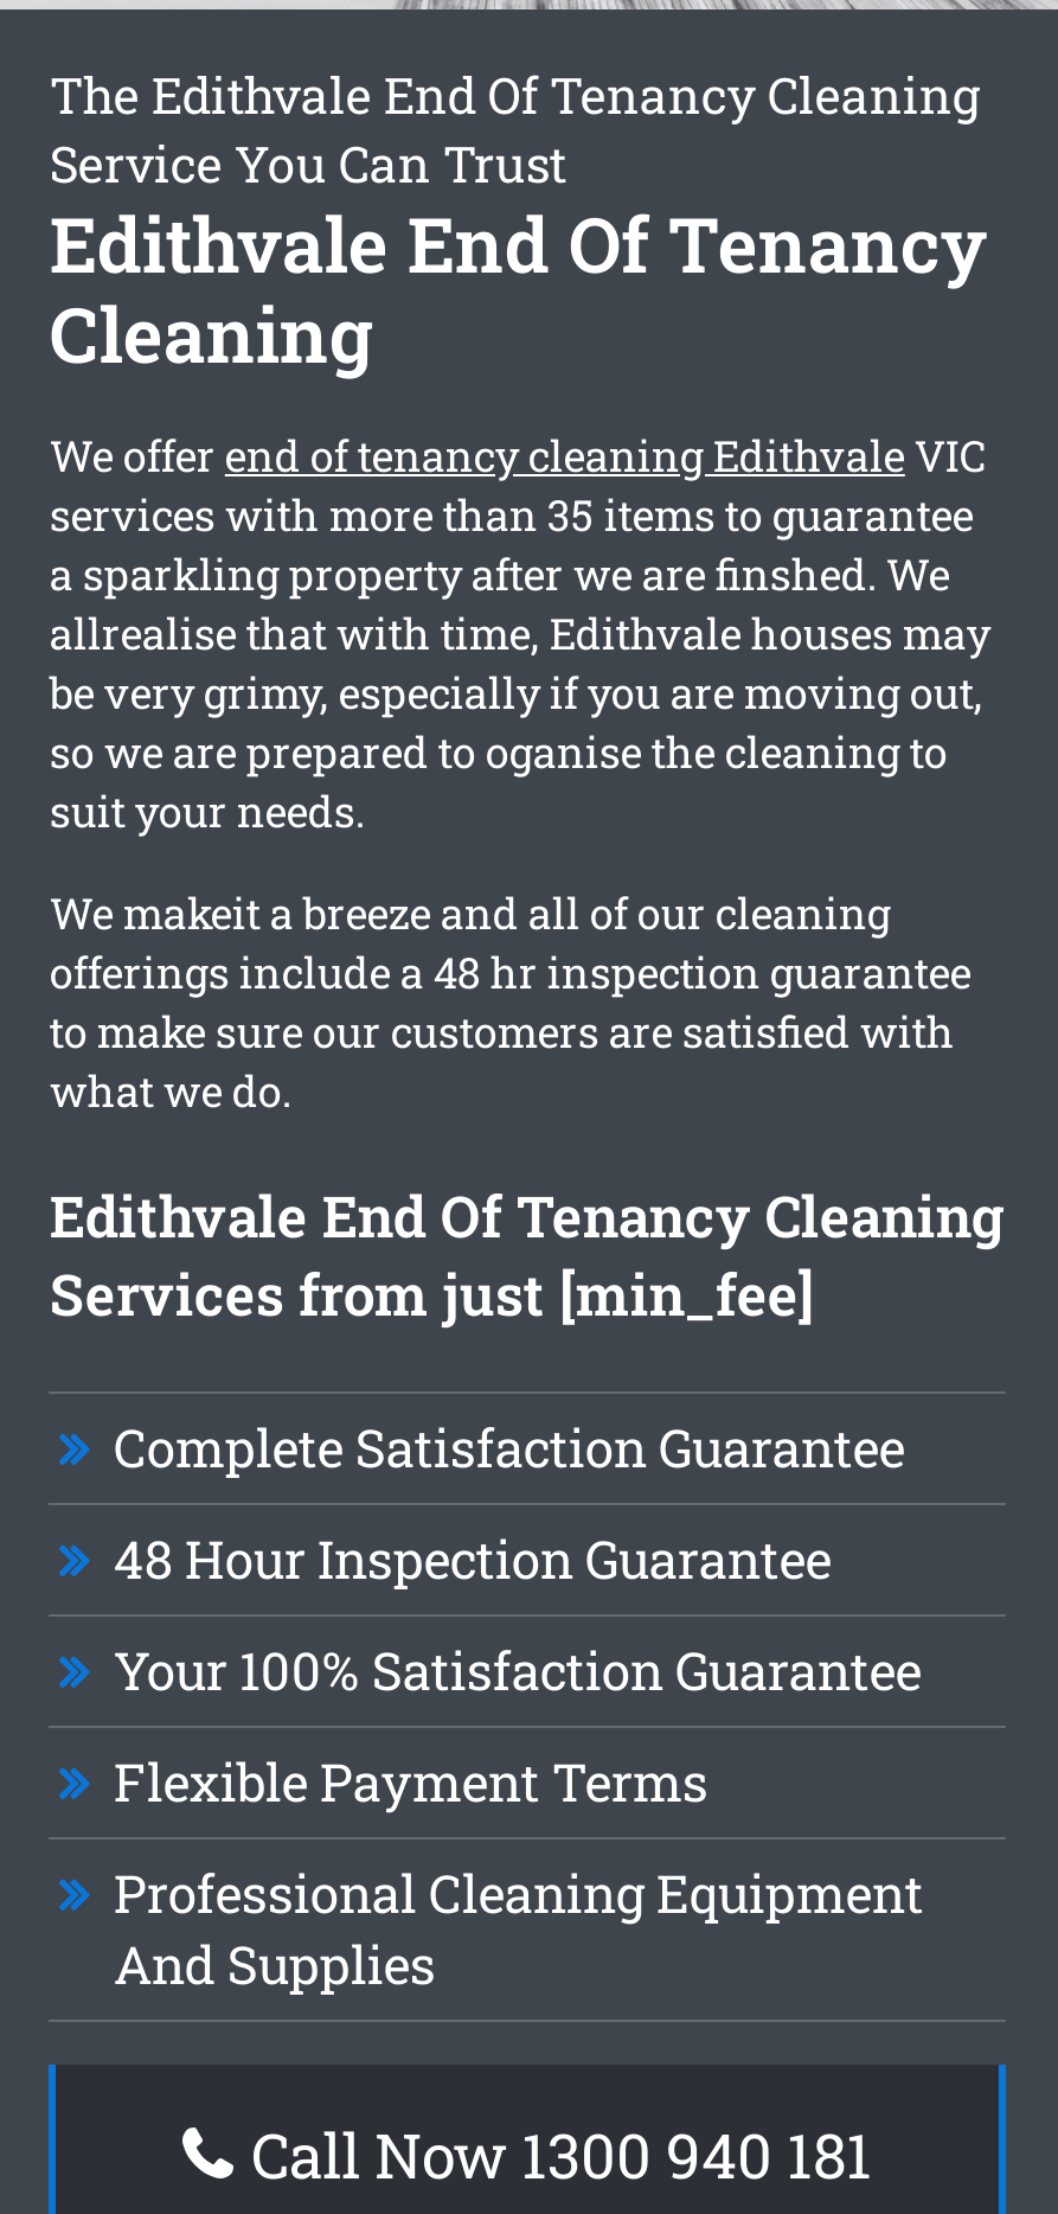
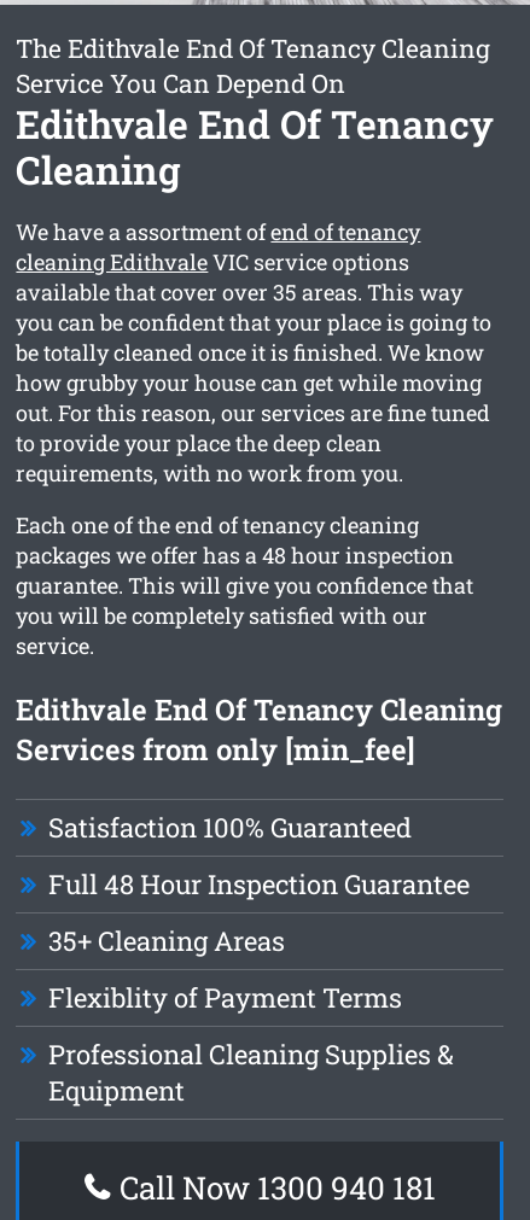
[50,130,566,197] Service You Can Trust -> [16,66,346,100] Service You Can Depend On
[50,427,990,839] We offer end of tenancy cleaning Edithvale VIC | services with more than 35 items to guarantee | a sparkling property after we are finshed. We | allrealise that with time, Edithvale houses may | be very grimy, especially if you are moving out, | so we are prepared to oganise the cleaning to | suit your needs. -> [16,217,492,488] We have a assortment of end of tenancy | cleaning Edithvale VIC service options | available that cover over 35 areas. This way | you can be confident that your place is going to | be totally cleaned once it is finished. We know | how grubby your house can get while moving | out. For this reason, our services are fine tuned | to provide your place the deep clean | requirements, with no work from you.
[50,884,971,1119] We makeit a breeze and all of our cleaning | offerings include a 48 hr inspection guarantee | to make sure our customers are satisfied with | what we do. -> [16,510,474,660] Each one of the end of tenancy cleaning | packages we offer has a 48 hour inspection | guarantee. This will give you confidence that | you will be completely satisfied with our | service.
[50,1256,815,1332] Services from just [min_fee] -> [16,730,416,769] Services from only [min_fee]
[114,1413,905,1482] Complete Satisfaction Guarantee -> [49,810,412,845] Satisfaction 100% Guaranteed
[114,1524,831,1593] 48 Hour Inspection Guarantee -> [49,866,470,901] Full 48 Hour Inspection Guarantee
[114,1636,922,1704] Your 100% Satisfaction Guarantee -> [49,923,285,958] 35+ Cleaning Areas
[114,1747,708,1816] Flexible Payment Terms -> [49,980,403,1015] Flexiblity of Payment Terms
[114,1858,924,1998] Professional Cleaning Equipment | And Supplies -> [49,1037,454,1108] Professional Cleaning Supplies & | Equipment

